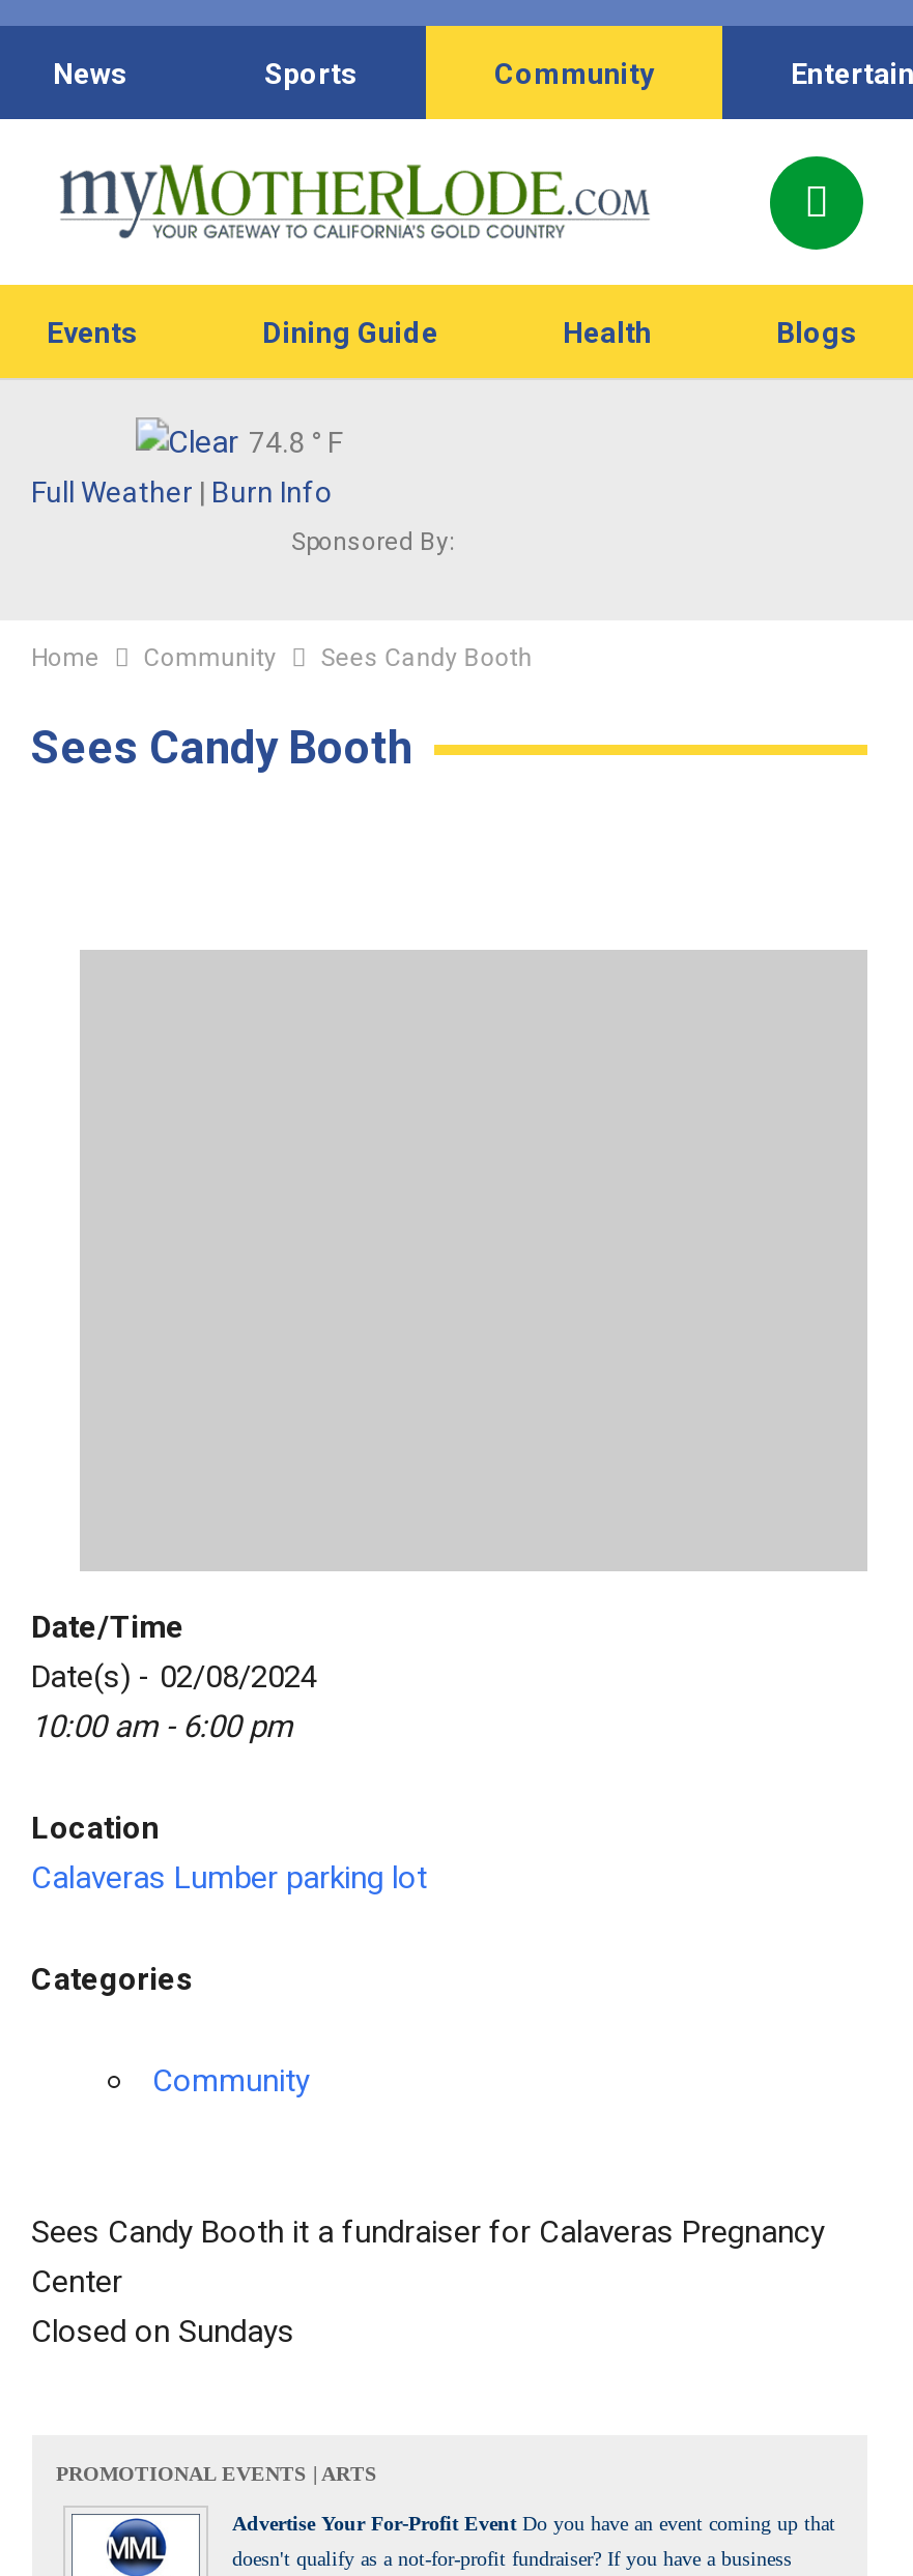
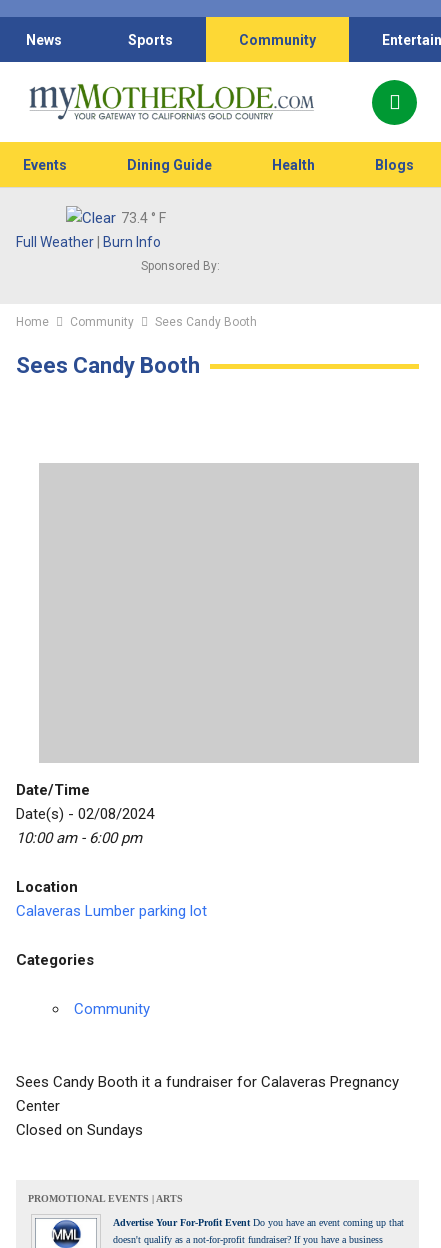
[249,426,342,459] 74.8 ° F -> [120,210,165,226] 73.4 ° F

